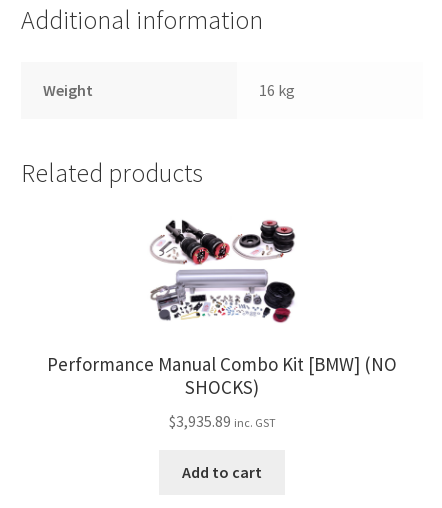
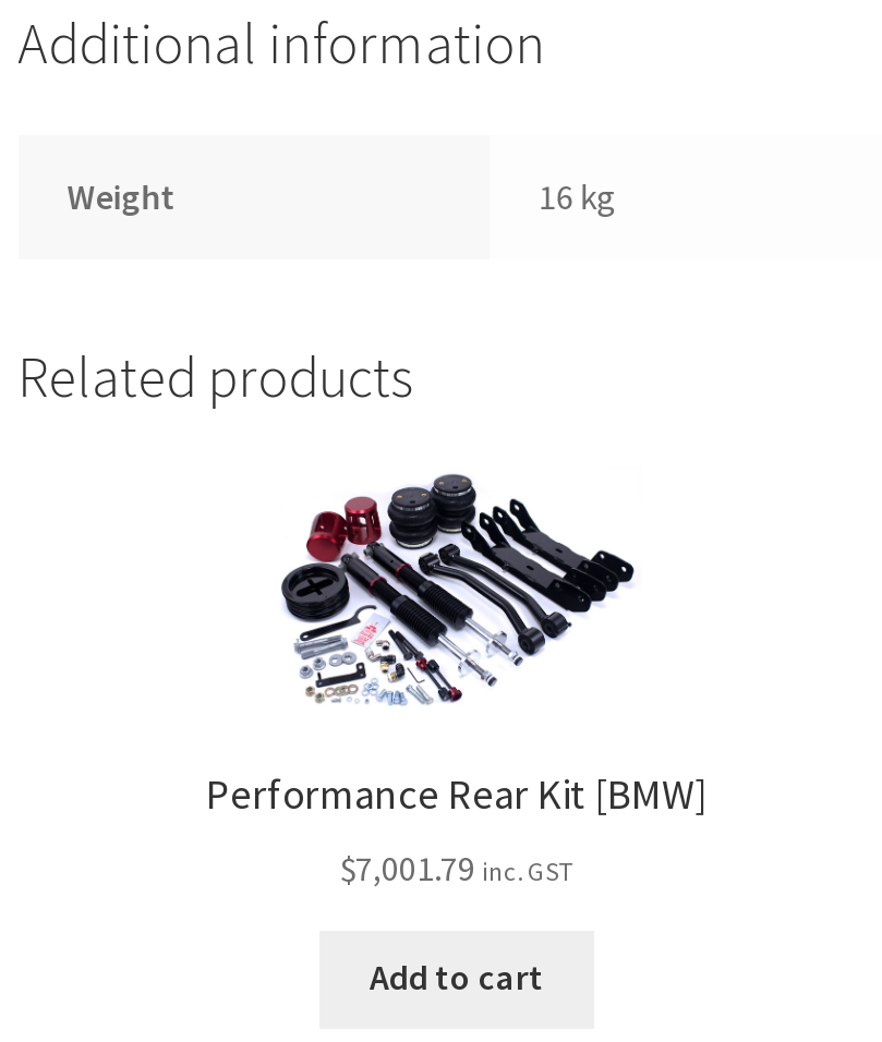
[47,219,397,399] [image] | Performance Manual Combo Kit [BMW] (NO | SHOCKS) -> [206,473,708,820] [image] | Performance Rear Kit [BMW]
[168,411,275,431] $3,935.89 inc. GST -> [340,846,573,890] $7,001.79 inc. GST

